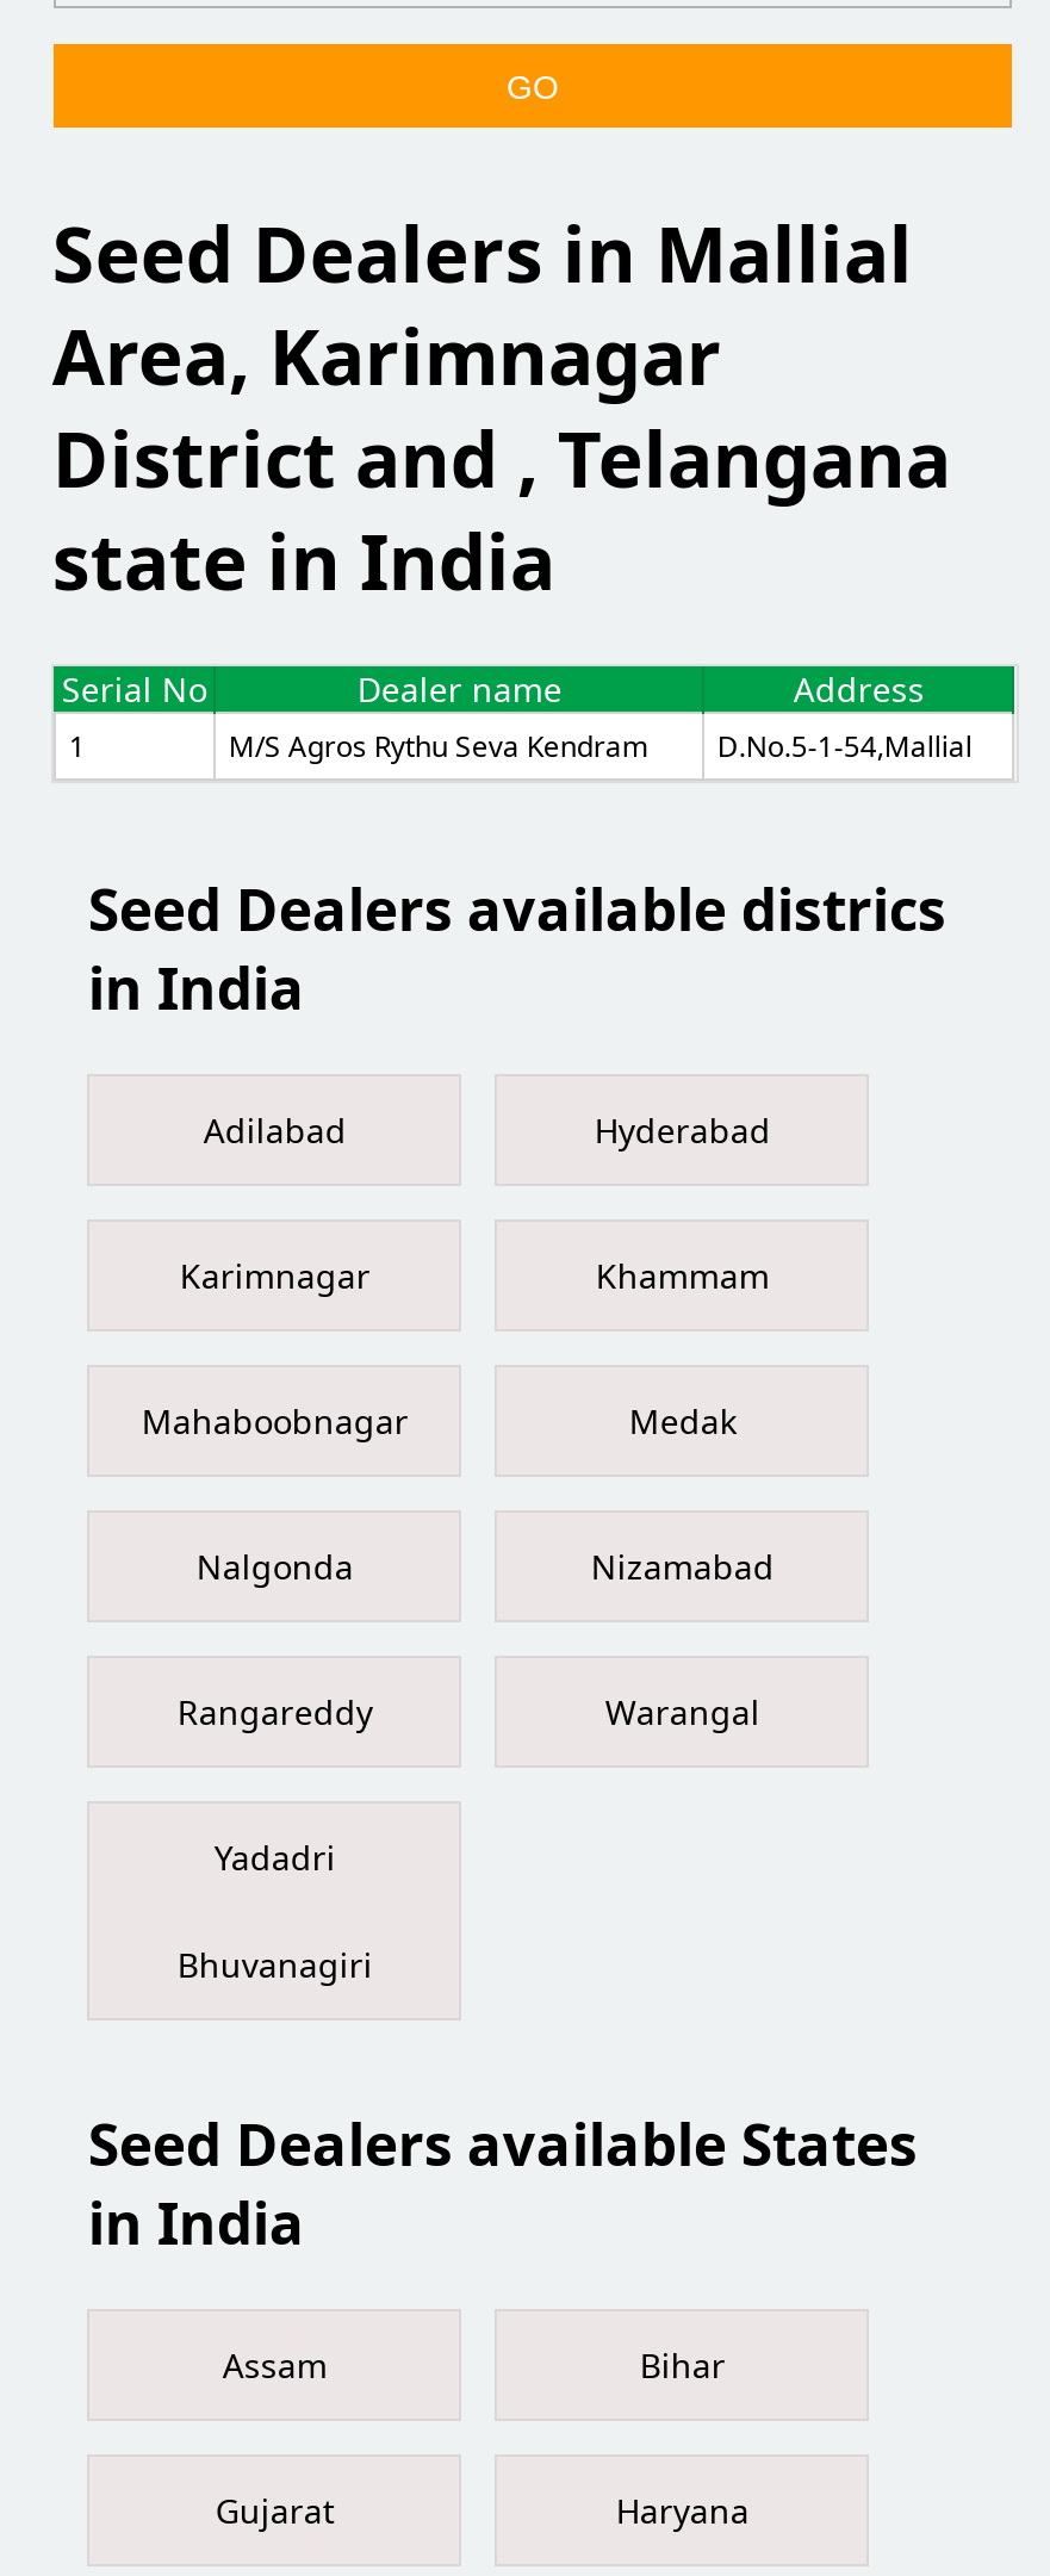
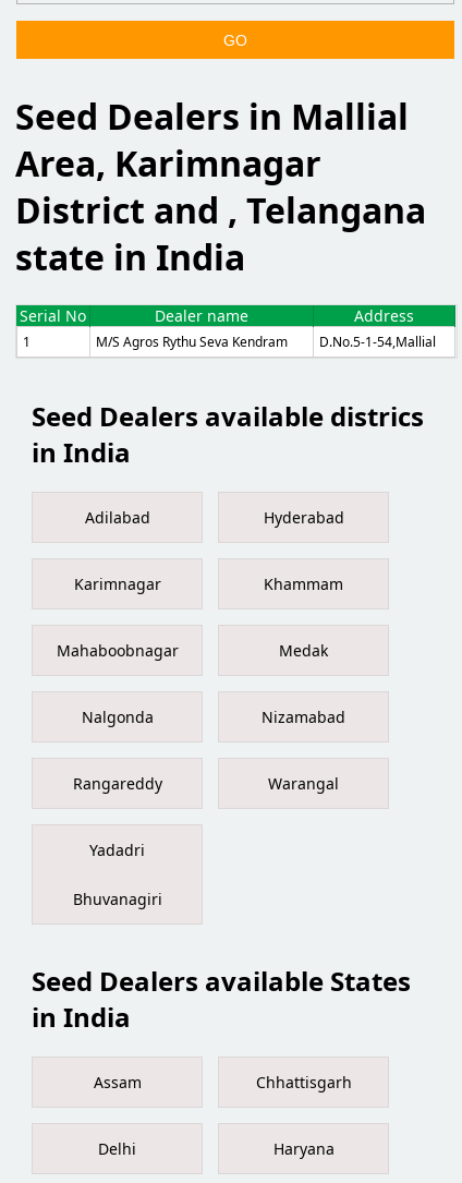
[640,2341,726,2386] Bihar -> [256,1071,352,1092] Chhattisgarh
[215,2487,335,2532] Gujarat -> [99,1138,137,1158] Delhi

